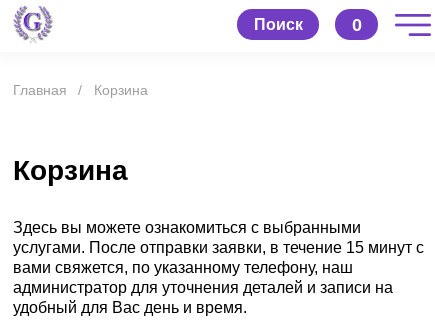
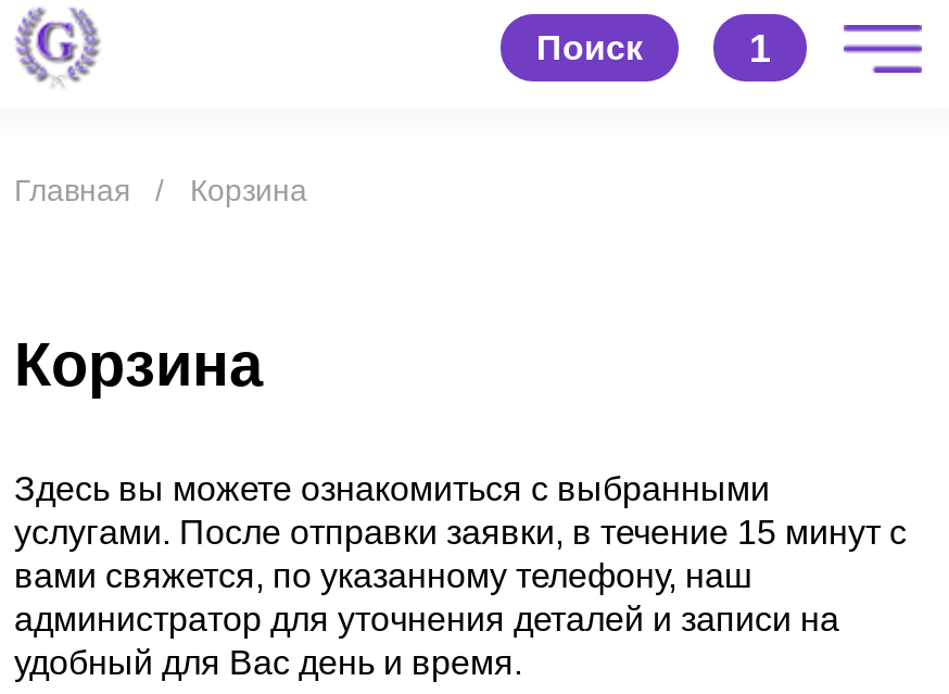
[351,14,361,34] 0 -> [749,26,771,70] 1

